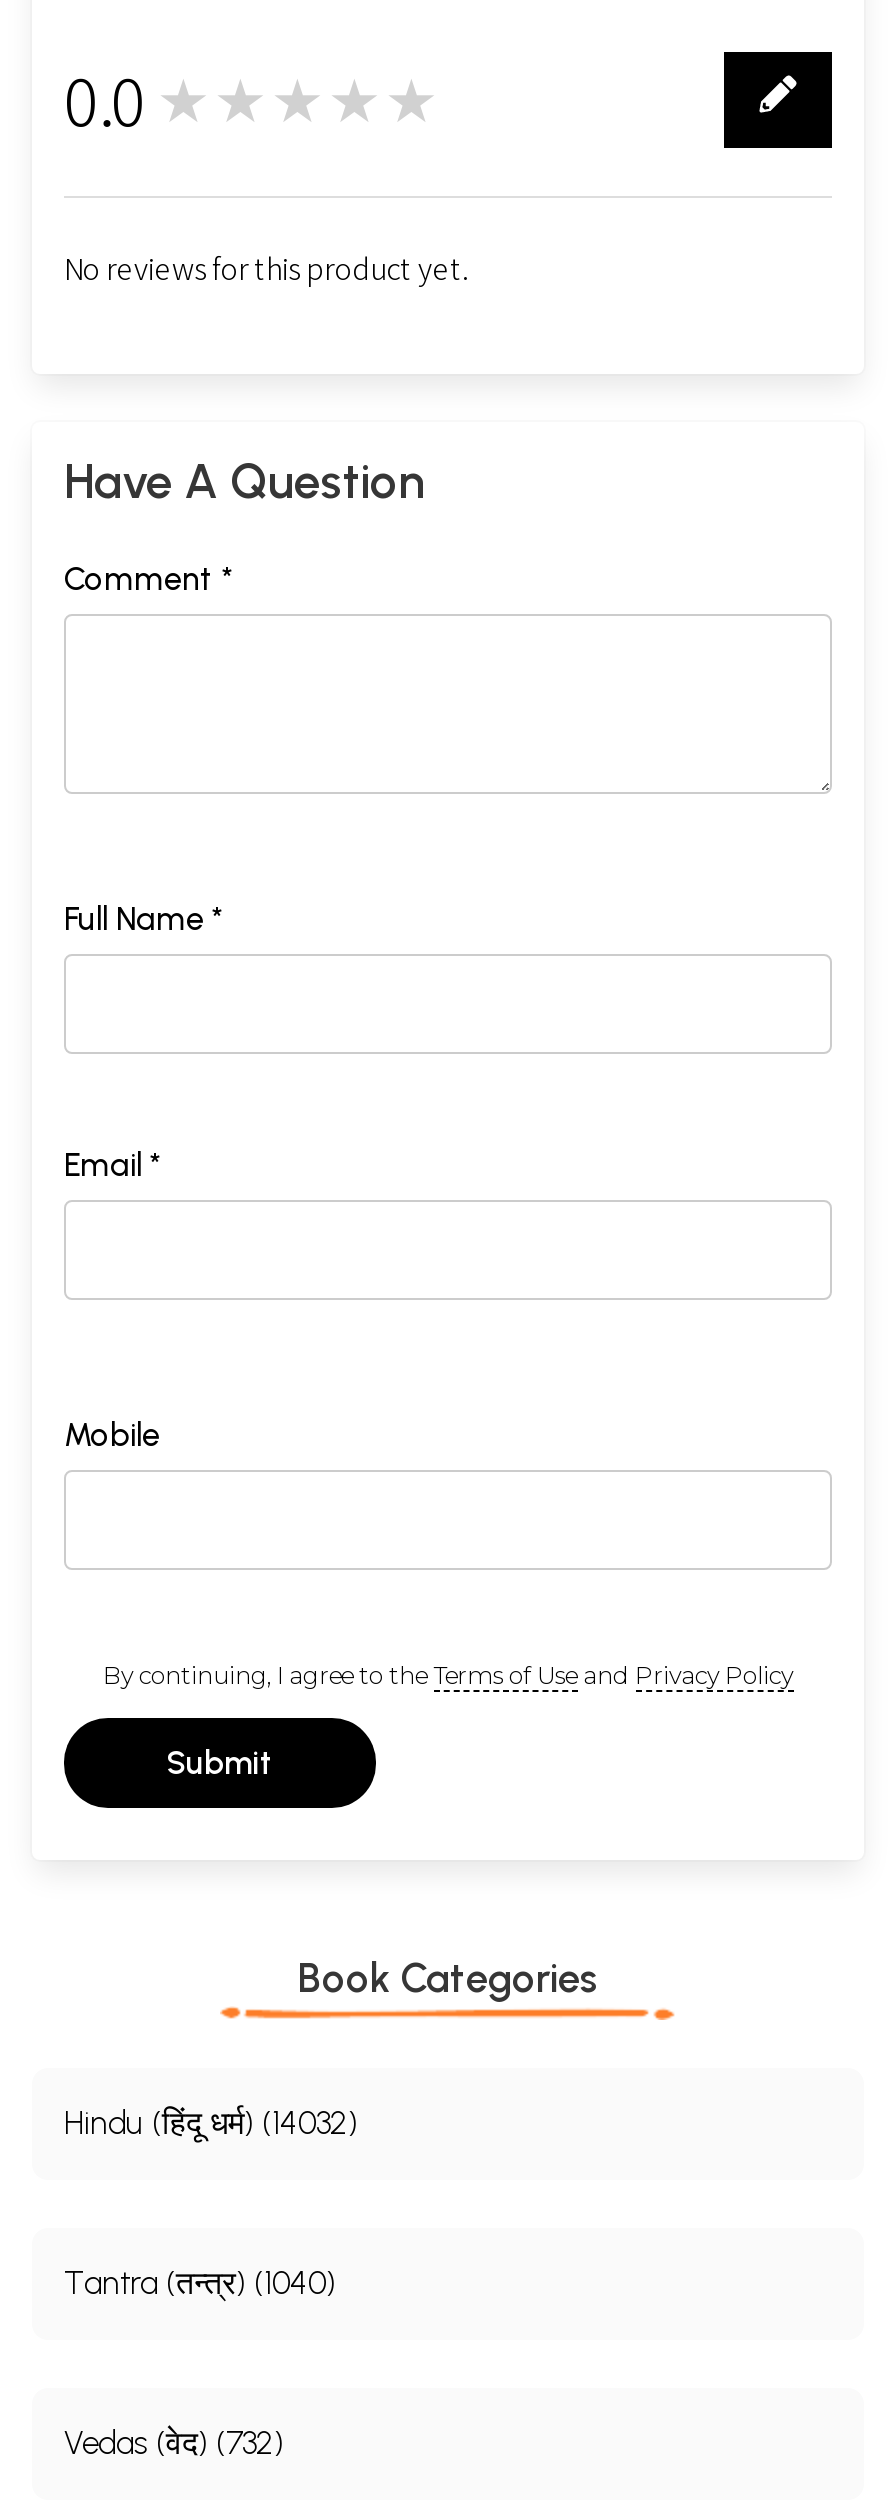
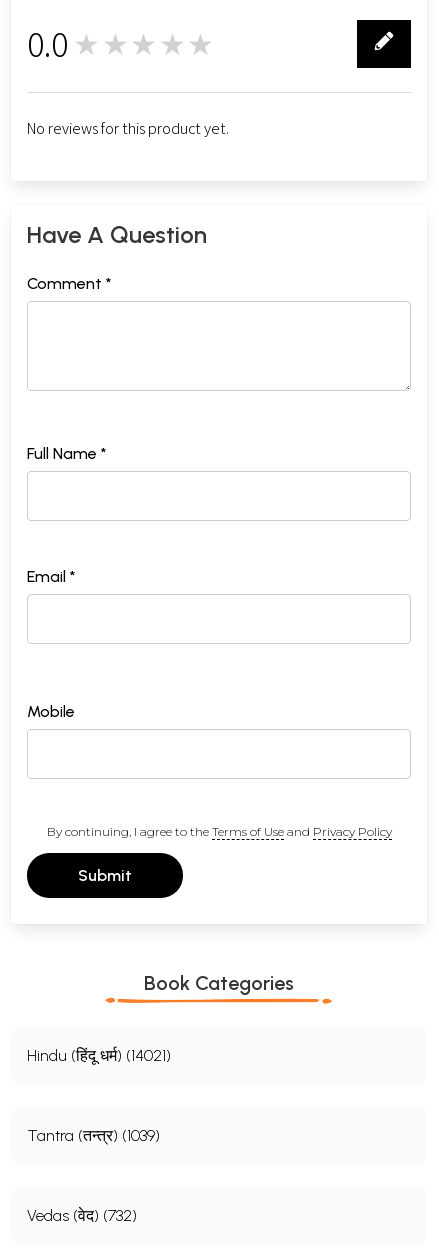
[64,2104,358,2142] Hindu (हिंदू धर्म) (14032) -> [27,1046,171,1065] Hindu (हिंदू धर्म) (14021)
[64,2264,336,2302] Tantra (तन्त्र) (1040) -> [27,1126,160,1145] Tantra (तन्त्र) (1039)

